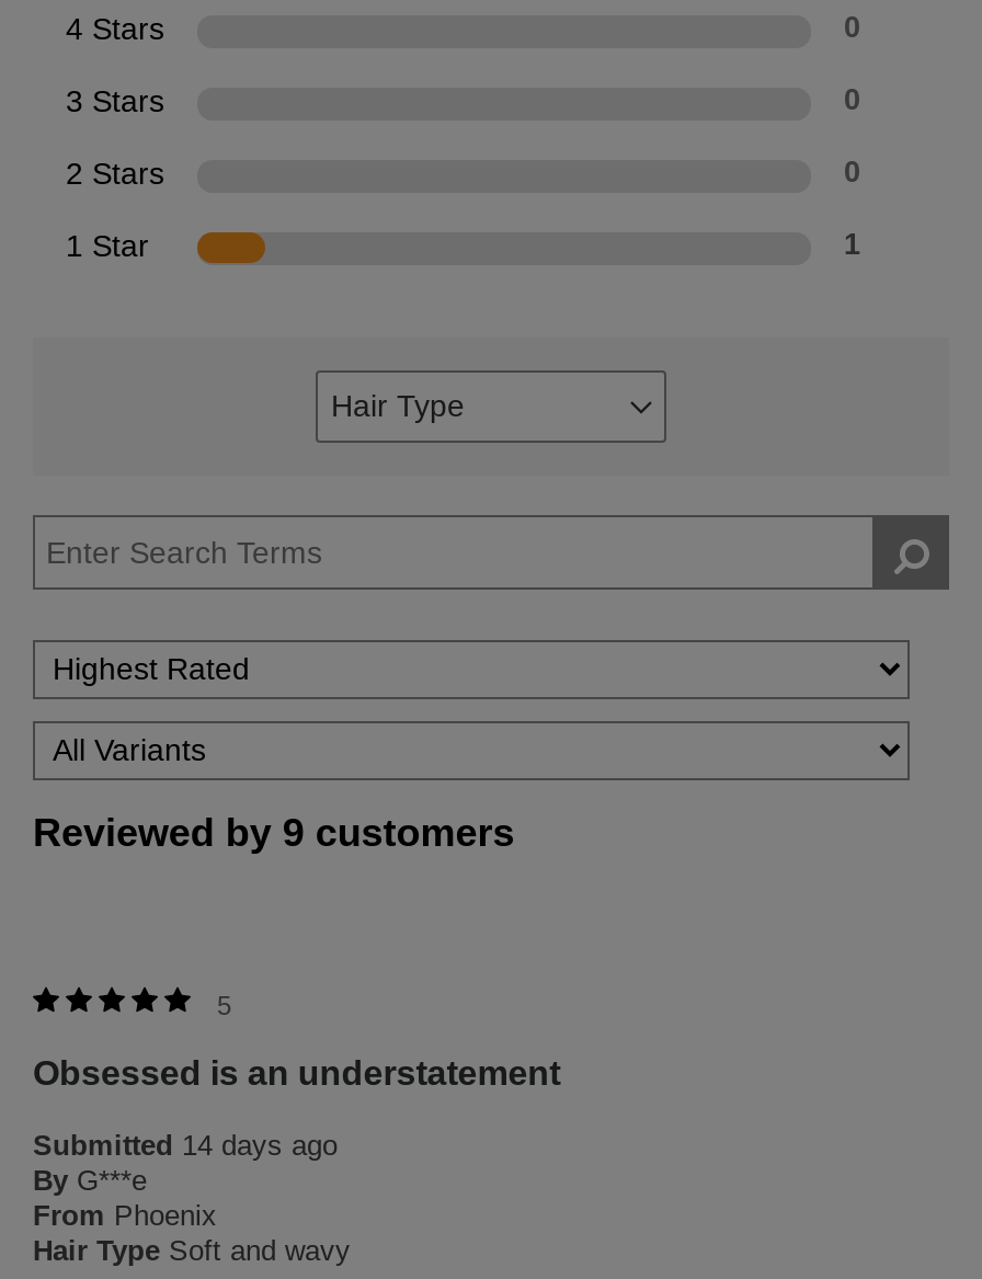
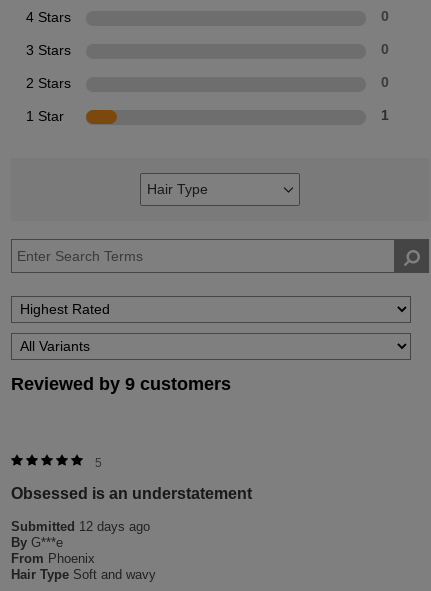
[33,1129,338,1162] Submitted 14 days ago -> [11,519,150,534] Submitted 12 days ago

